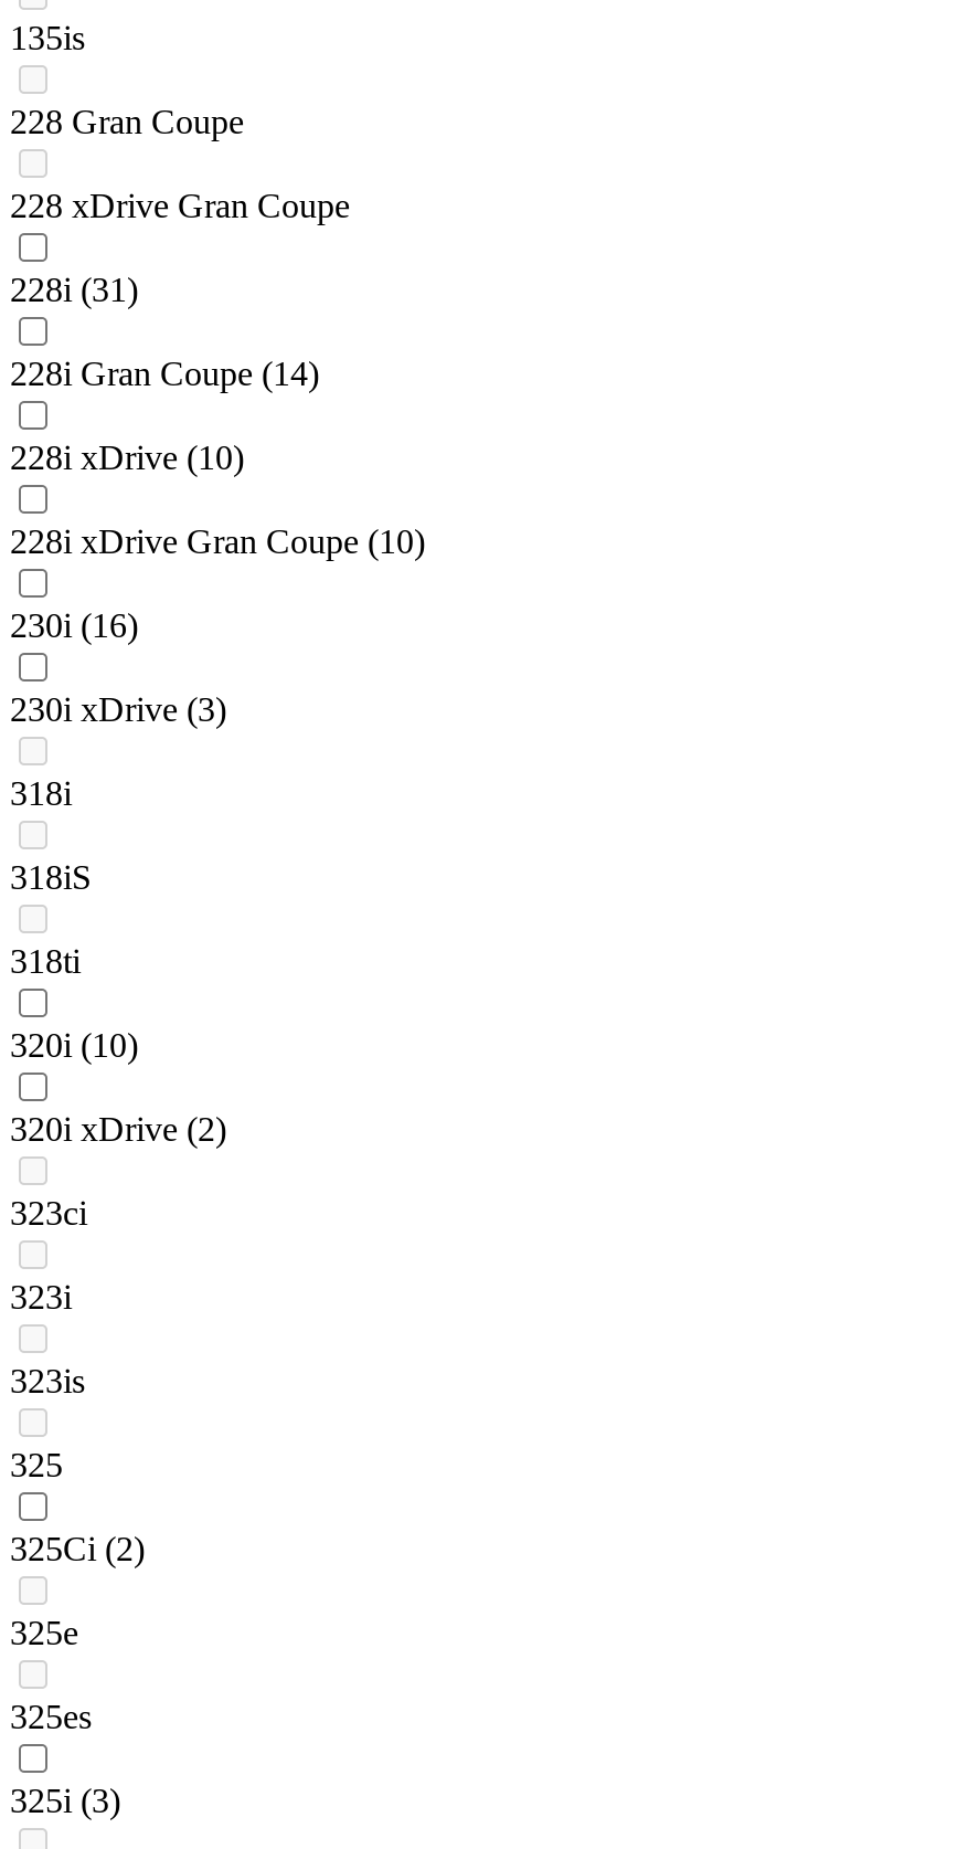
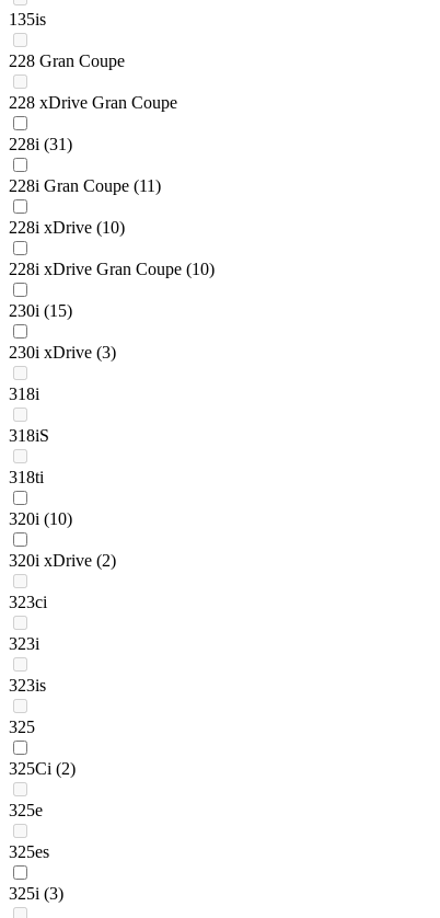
[10,355,319,393] 228i Gran Coupe (14) -> [9,177,161,195] 228i Gran Coupe (11)
[10,607,138,645] 230i (16) -> [9,302,72,320] 230i (15)

